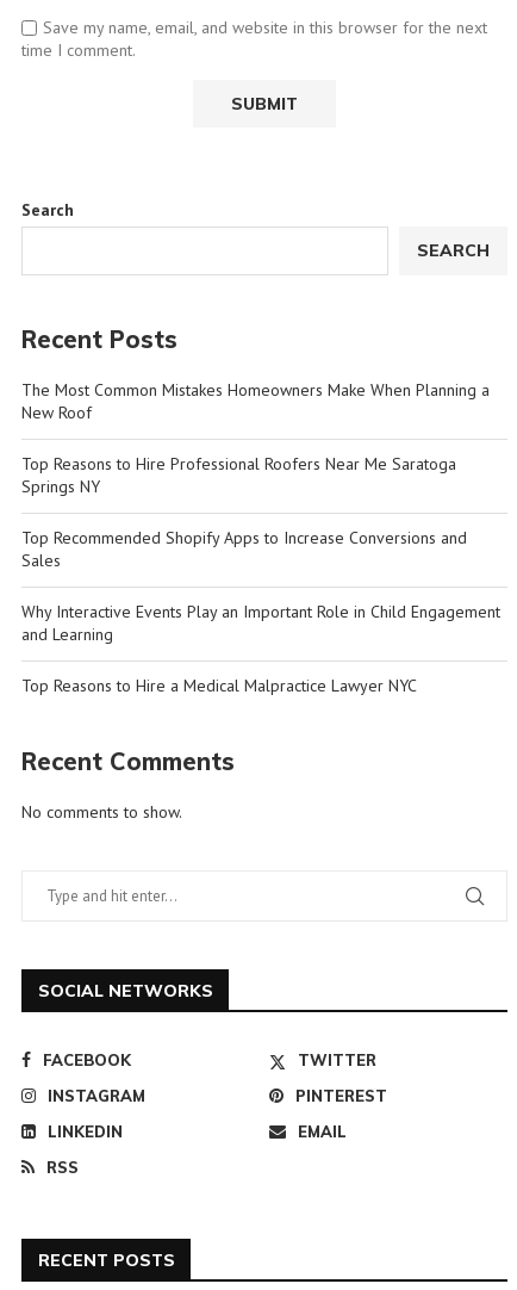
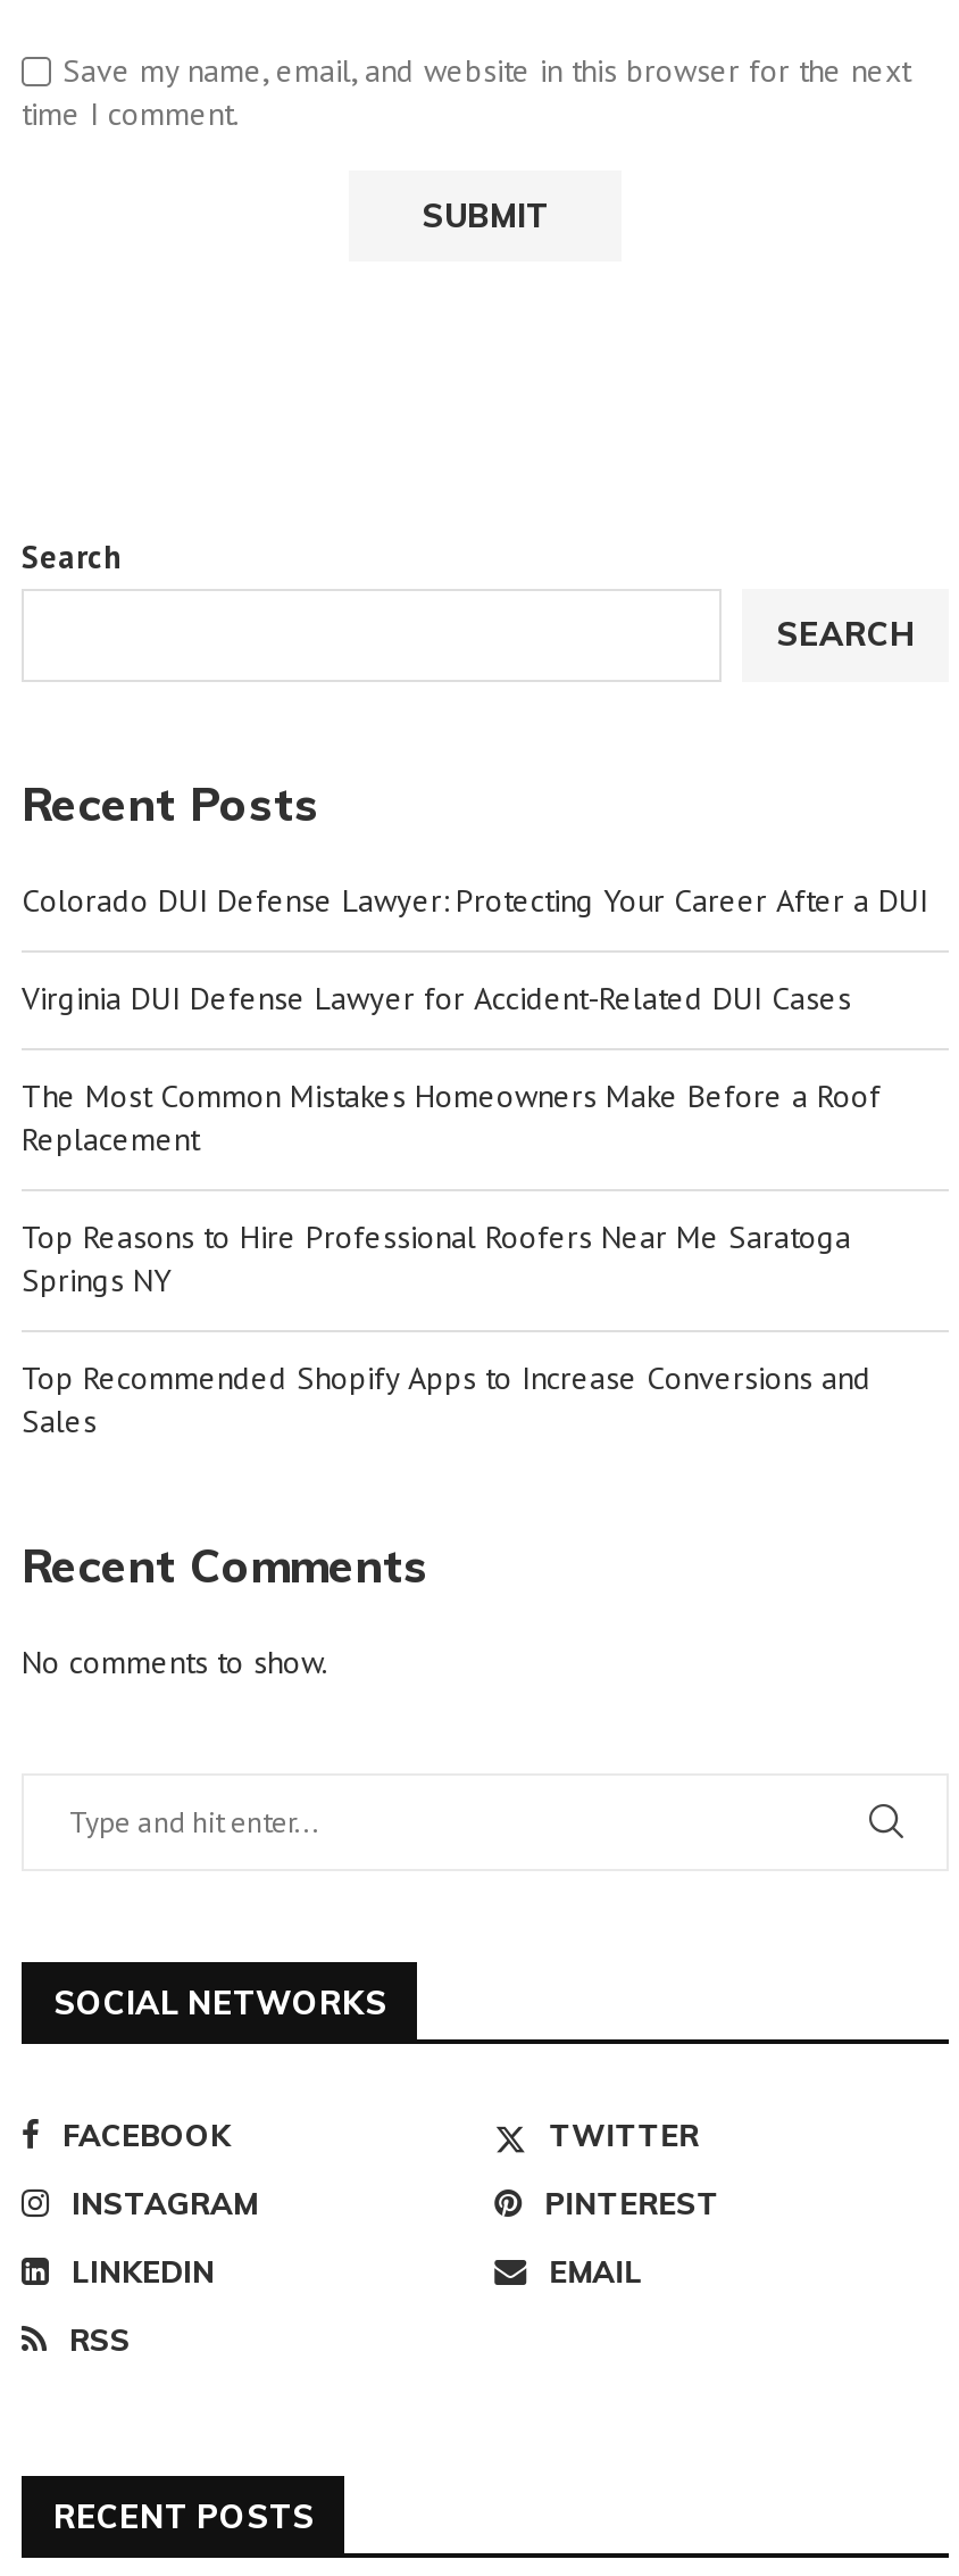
moved [21,199,490,354] -> [22,536,915,832]: Search | SEARCH | Recent Posts
[21,379,490,423] The Most Common Mistakes Homeowners Make When Planning a | New Roof -> [22,880,928,1159] Colorado DUI Defense Lawyer: Protecting Your Career After a DUI | Virginia DUI Defense Lawyer for Accident-Related DUI Cases | The Most Common Mistakes Homeowners Make Before a Roof | Replacement
moved [21,453,467,571] -> [22,1216,872,1441]: Top Reasons to Hire Professional Roofers Near Me Saratoga | Springs NY | Top Recommended Shopify Apps to Increase Conversions and | Sales
[21,601,500,696] Why Interactive Events Play an Important Role in Child Engagement | and Learning | Top Reasons to Hire a Medical Malpractice Lawyer NYC -> none

